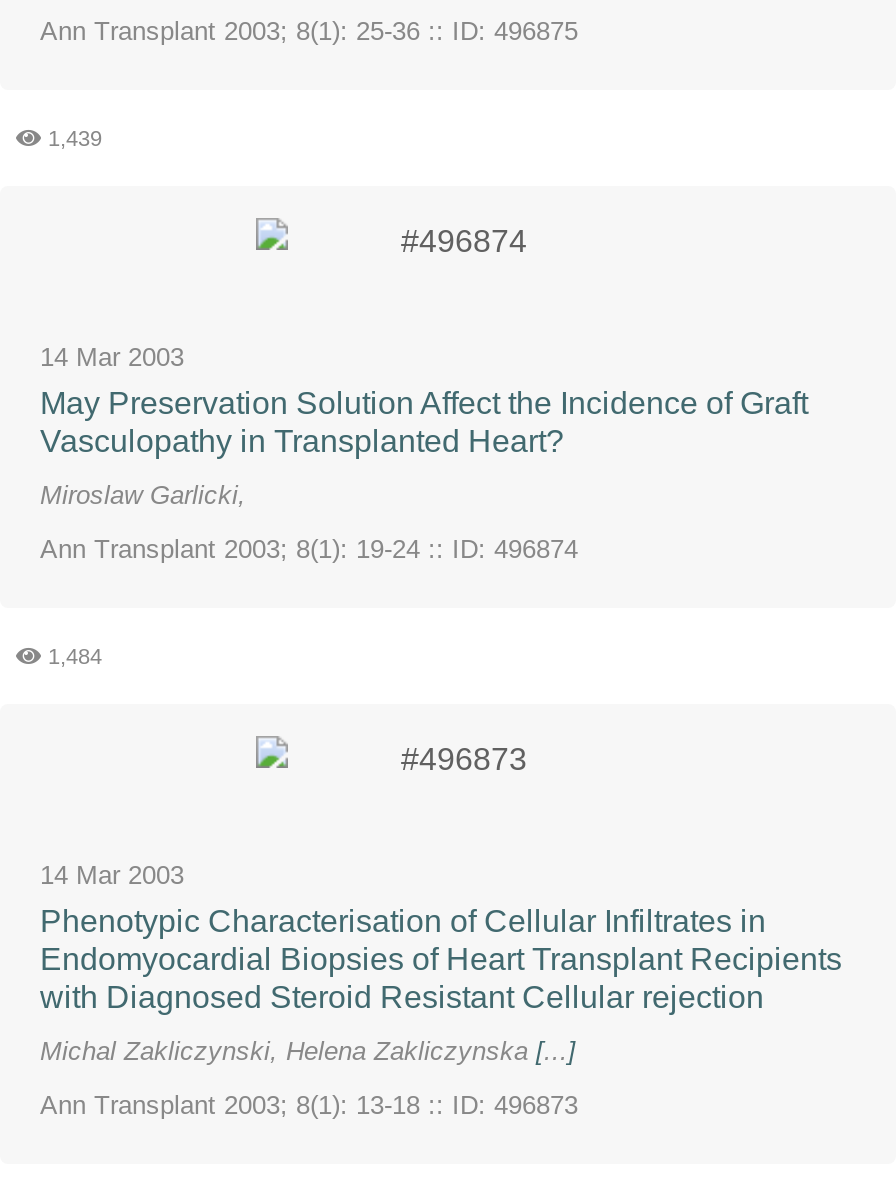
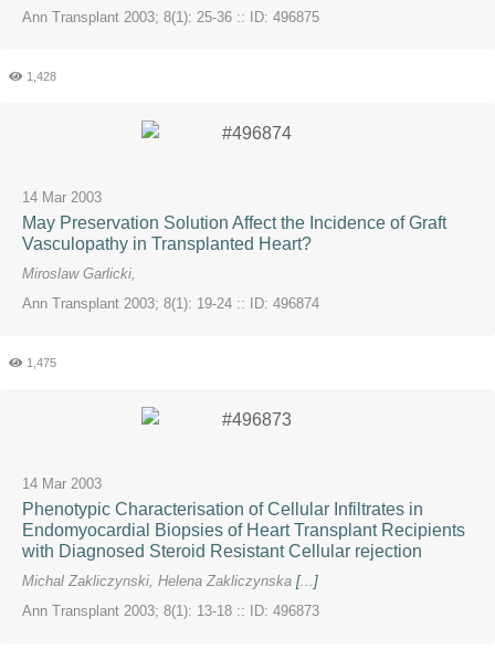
[42,126,102,150] 1,439 -> [23,70,56,83] 1,428
[42,644,102,668] 1,484 -> [23,356,56,369] 1,475

